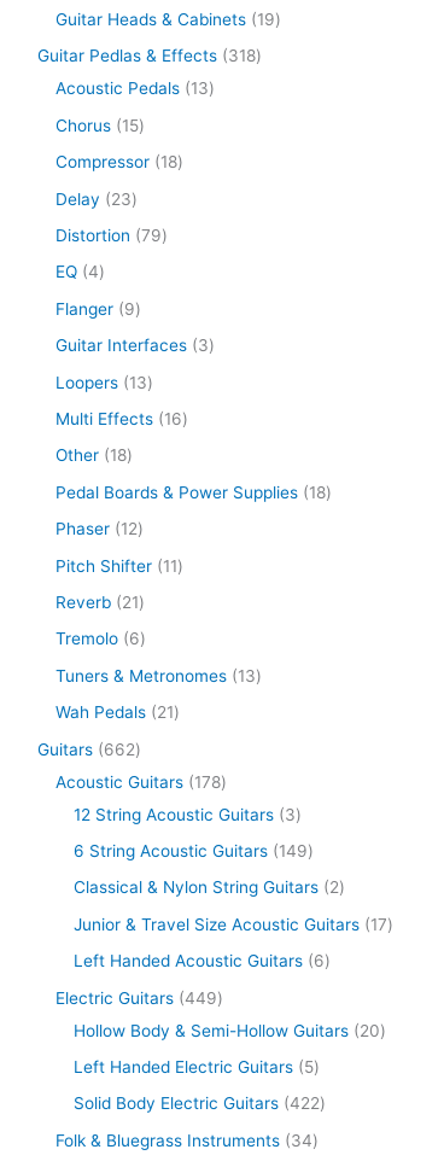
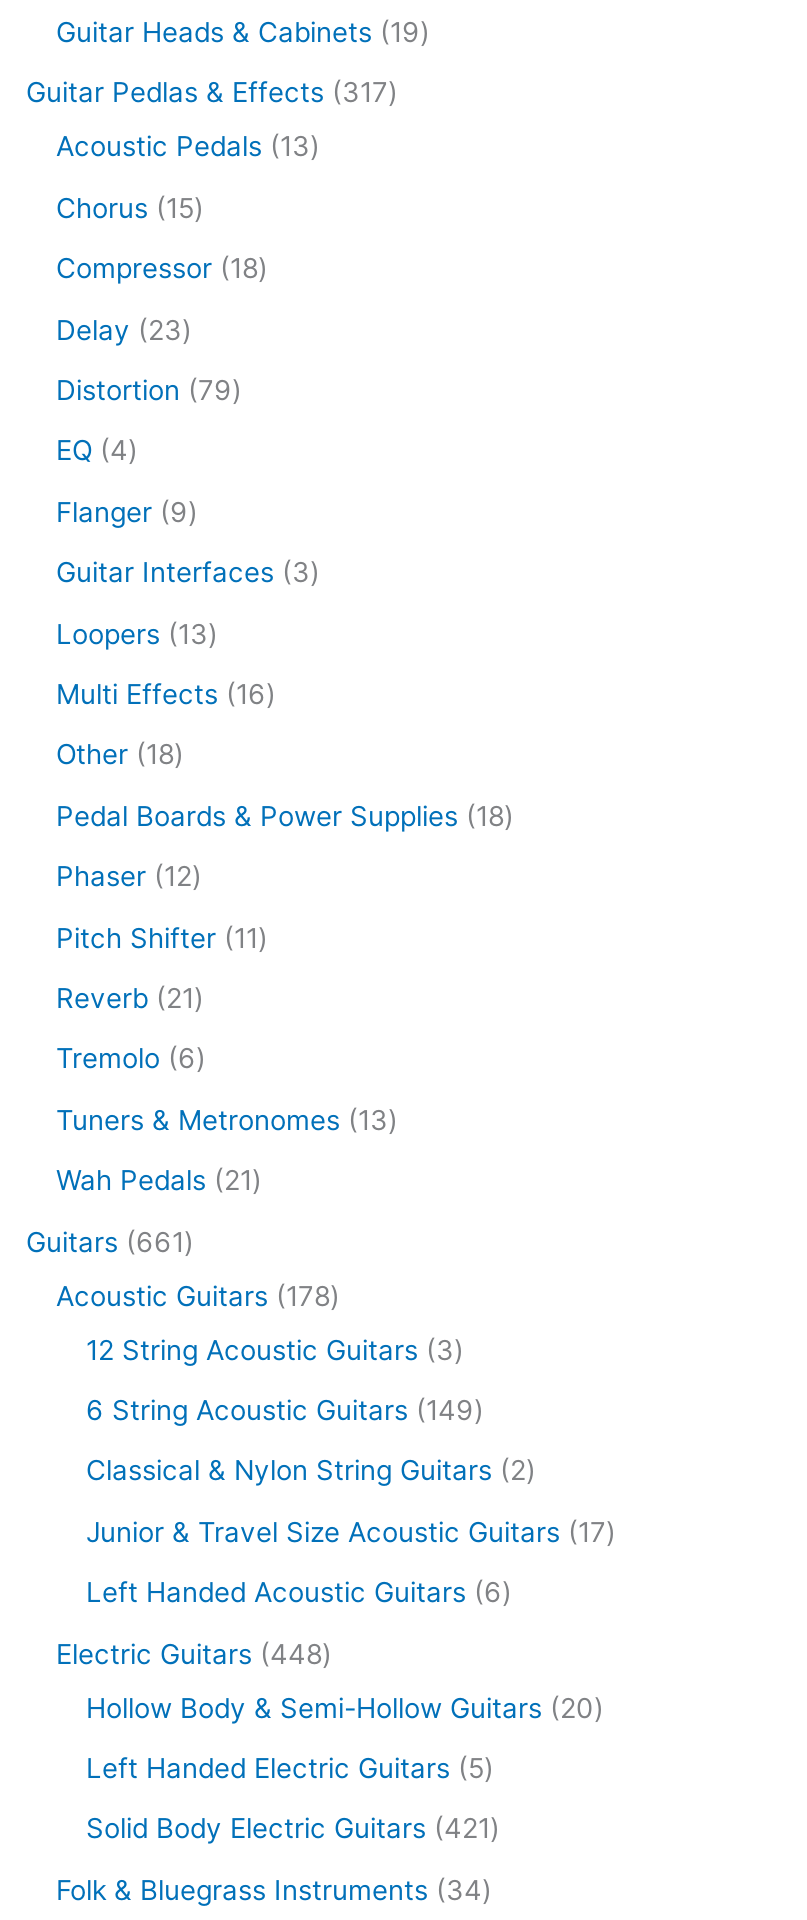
[37,46,256,66] Guitar Pedlas & Effects 318 -> [26,77,388,109] Guitar Pedlas & Effects 317
[37,739,135,759] Guitars 662 -> [26,1225,184,1257] Guitars 661
[55,988,217,1007] Electric Guitars 449 -> [56,1637,322,1669] Electric Guitars 448
[74,1094,320,1113] Solid Body Electric Guitars 422 -> [86,1813,490,1845] Solid Body Electric Guitars 421

